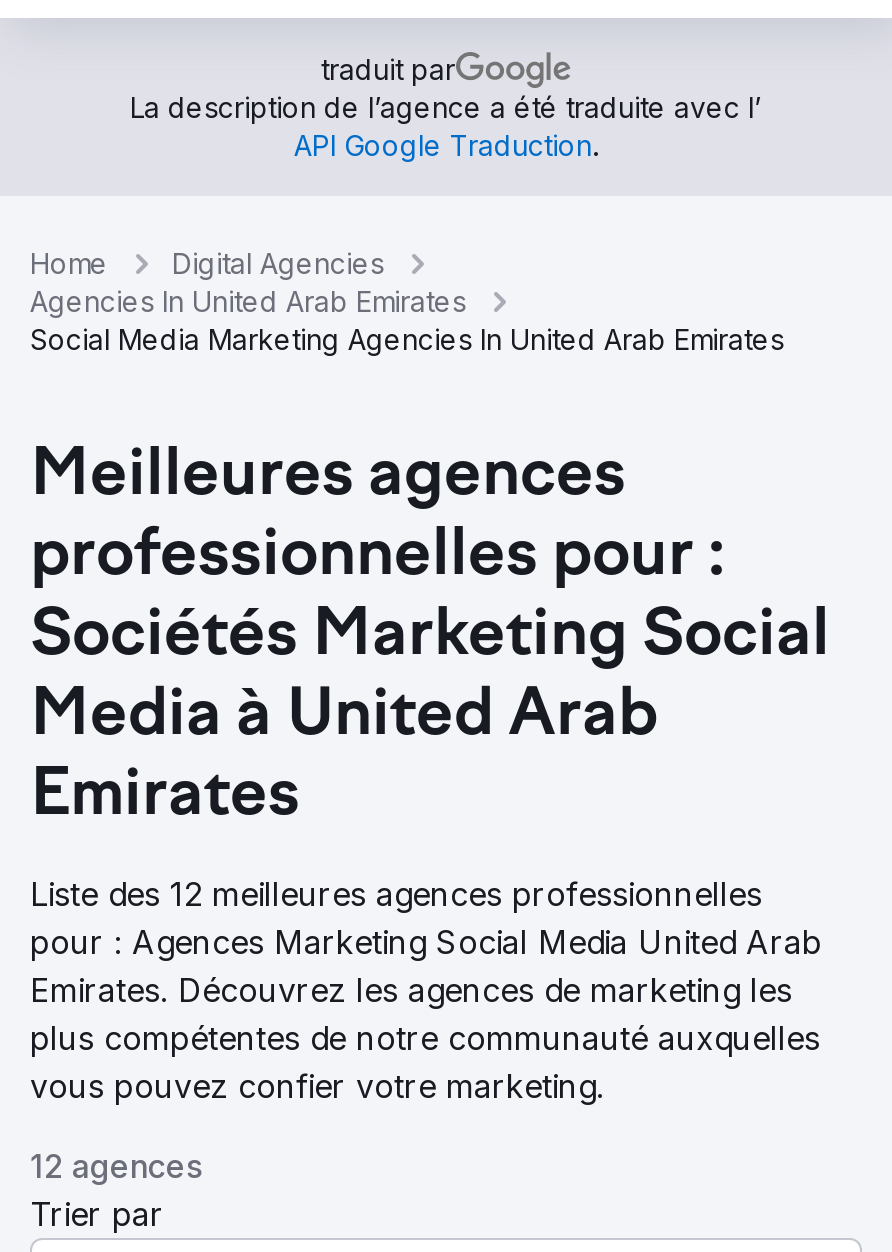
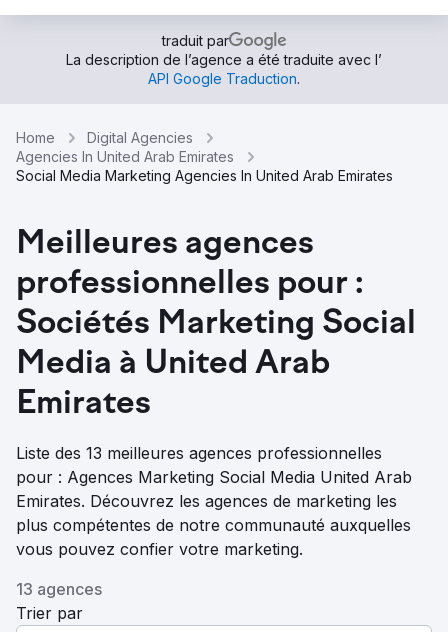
[30,874,762,914] Liste des 12 meilleures agences professionnelles -> [16,443,382,463] Liste des 13 meilleures agences professionnelles
[30,1146,202,1186] 12 agences -> [16,579,102,599] 13 agences

